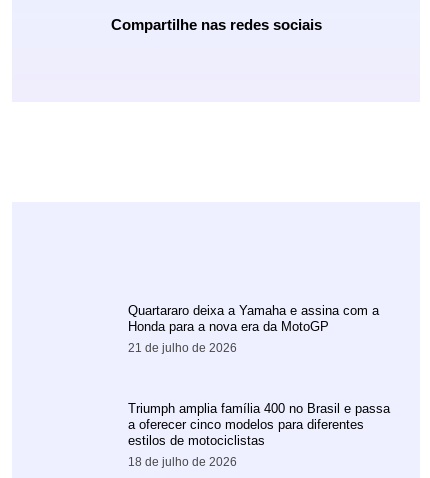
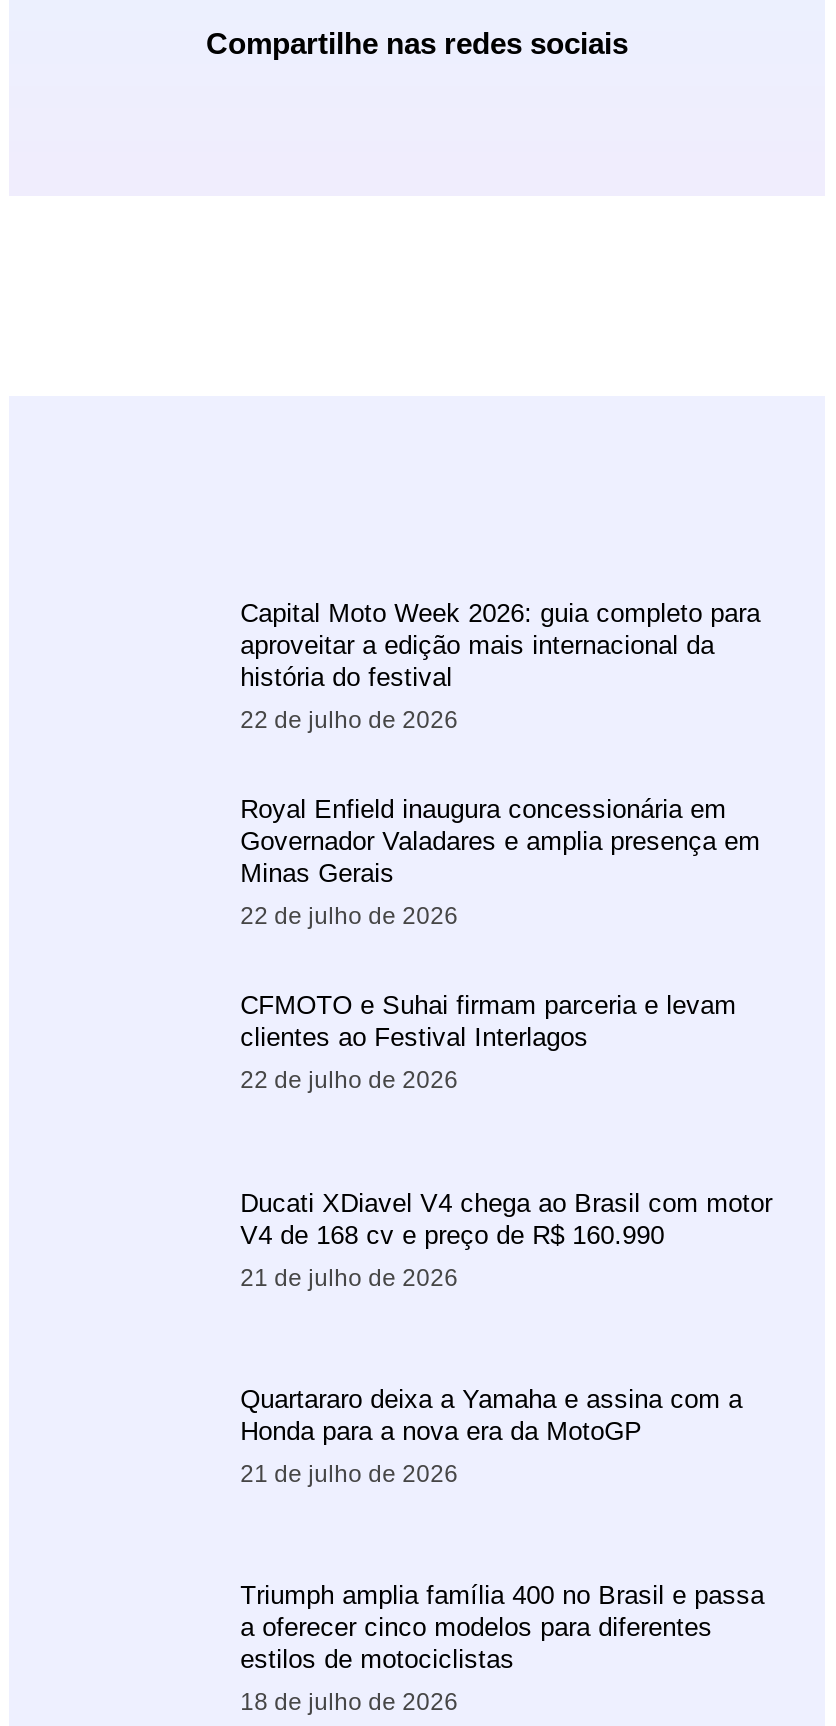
none -> [240,598,760,1095] Capital Moto Week 2026: guia completo para | aproveitar a edição mais internacional da | história do festival | 22 de julho de 2026 | Royal Enfield inaugura concessionária em | Governador Valadares e amplia presença em | Minas Gerais | 22 de julho de 2026 | CFMOTO e Suhai firmam parceria e levam | clientes ao Festival Interlagos | 22 de julho de 2026
none -> [240,1187,772,1291] Ducati XDiavel V4 chega ao Brasil com motor | V4 de 168 cv e preço de R$ 160.990 | 21 de julho de 2026

